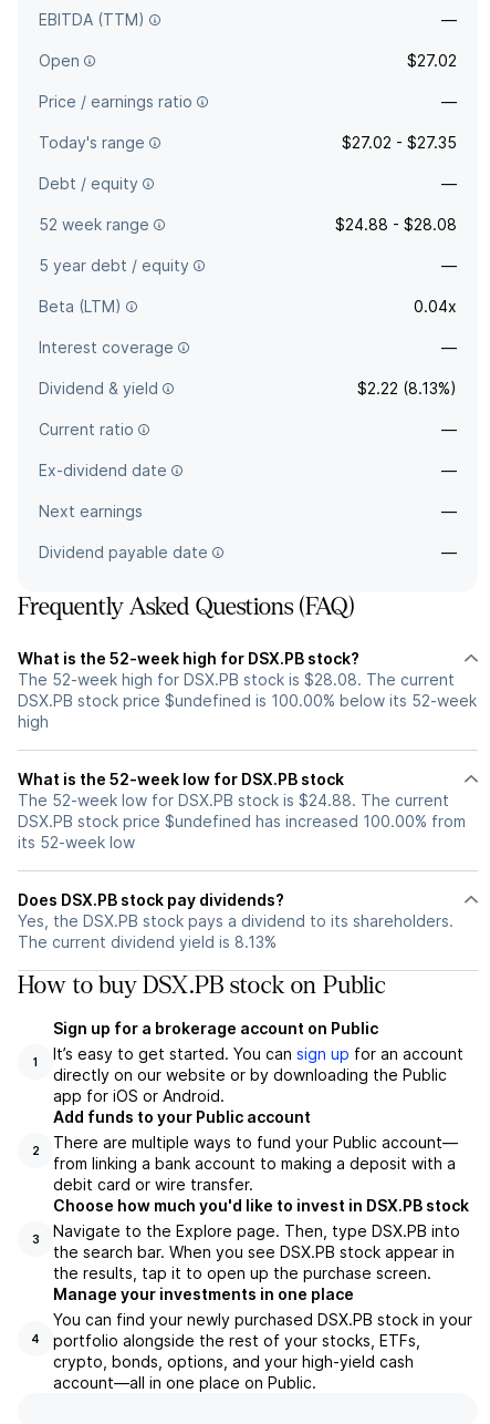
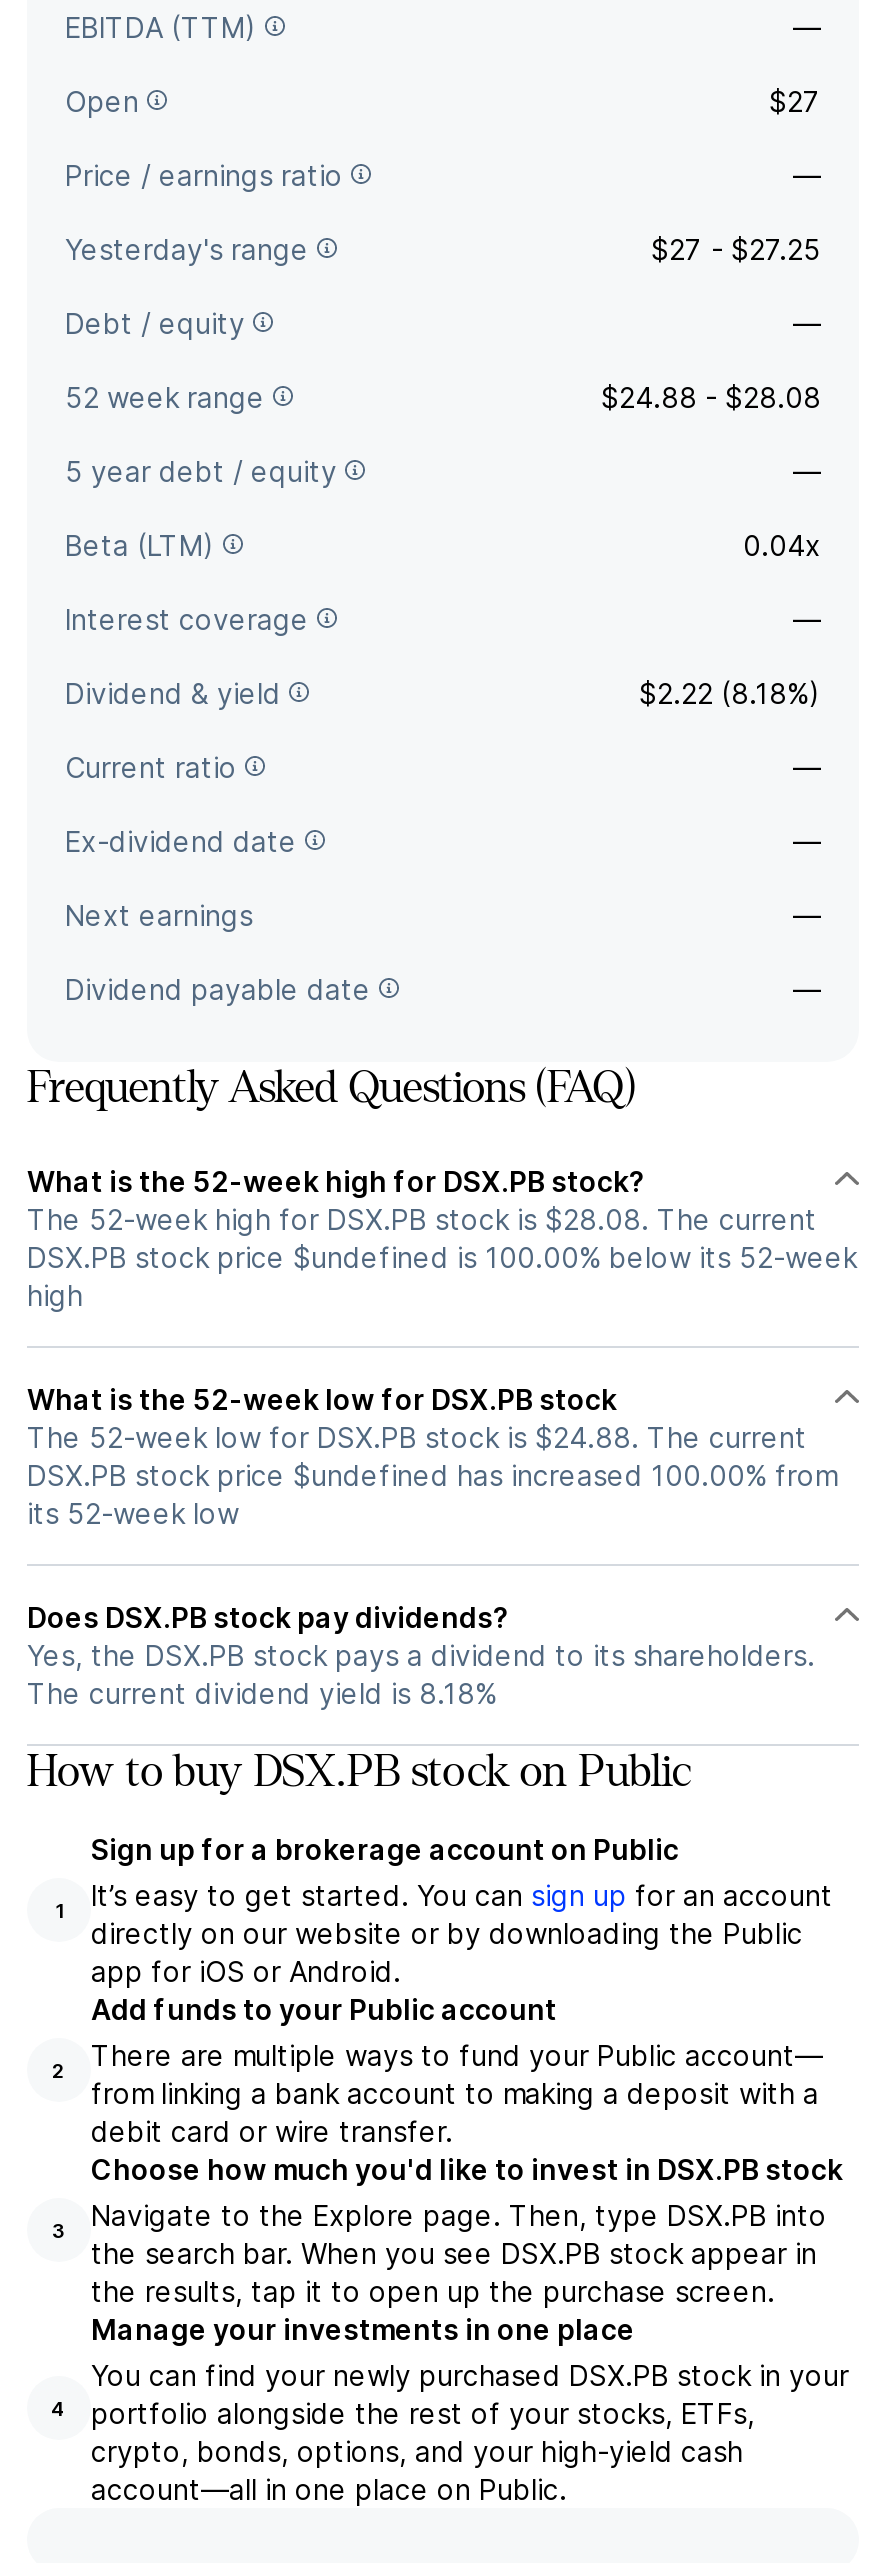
[407,51,457,70] $27.02 -> [769,83,821,117] $27
[39,133,145,152] Today's range -> [65,231,309,265] Yesterday's range
[342,133,457,152] $27.02 - $27.35 -> [651,231,821,265] $27 - $27.25
[357,379,457,398] $2.22 (8.13%) -> [639,675,821,709] $2.22 (8.18%)
[18,932,277,951] The current dividend yield is 8.13% -> [27,1675,497,1709] The current dividend yield is 8.18%

